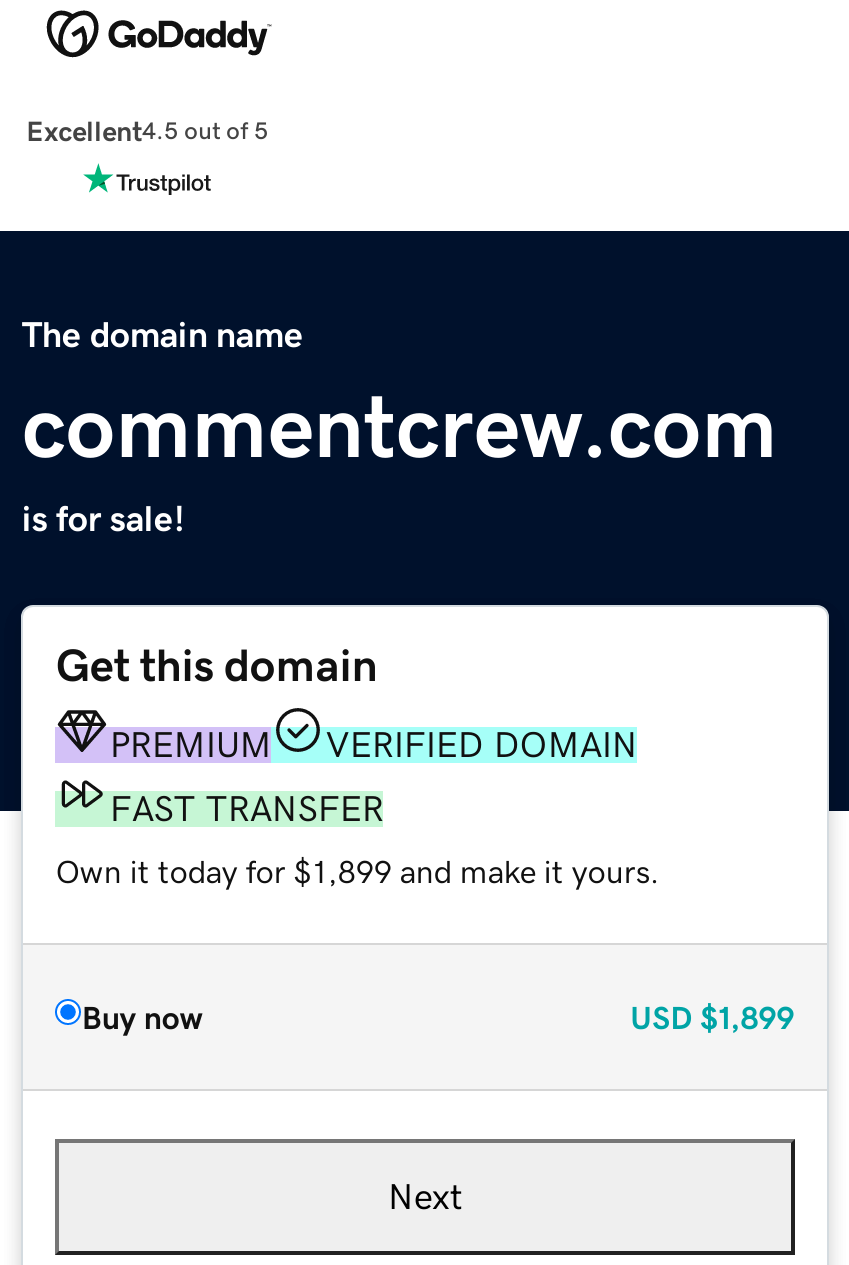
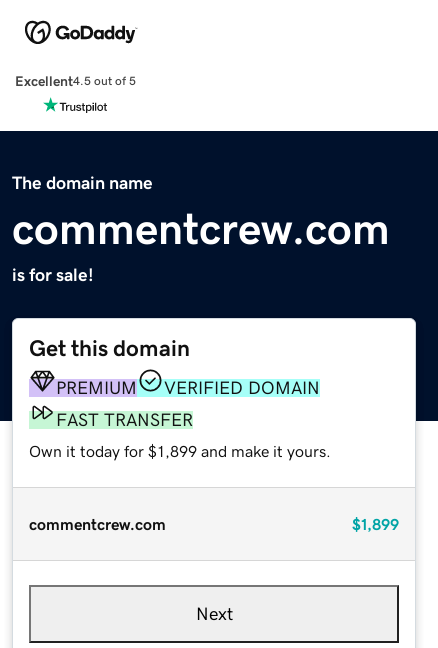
[82,1000,794,1032] Buy now | USD $1,899 -> [29,516,399,532] commentcrew.com | $1,899

